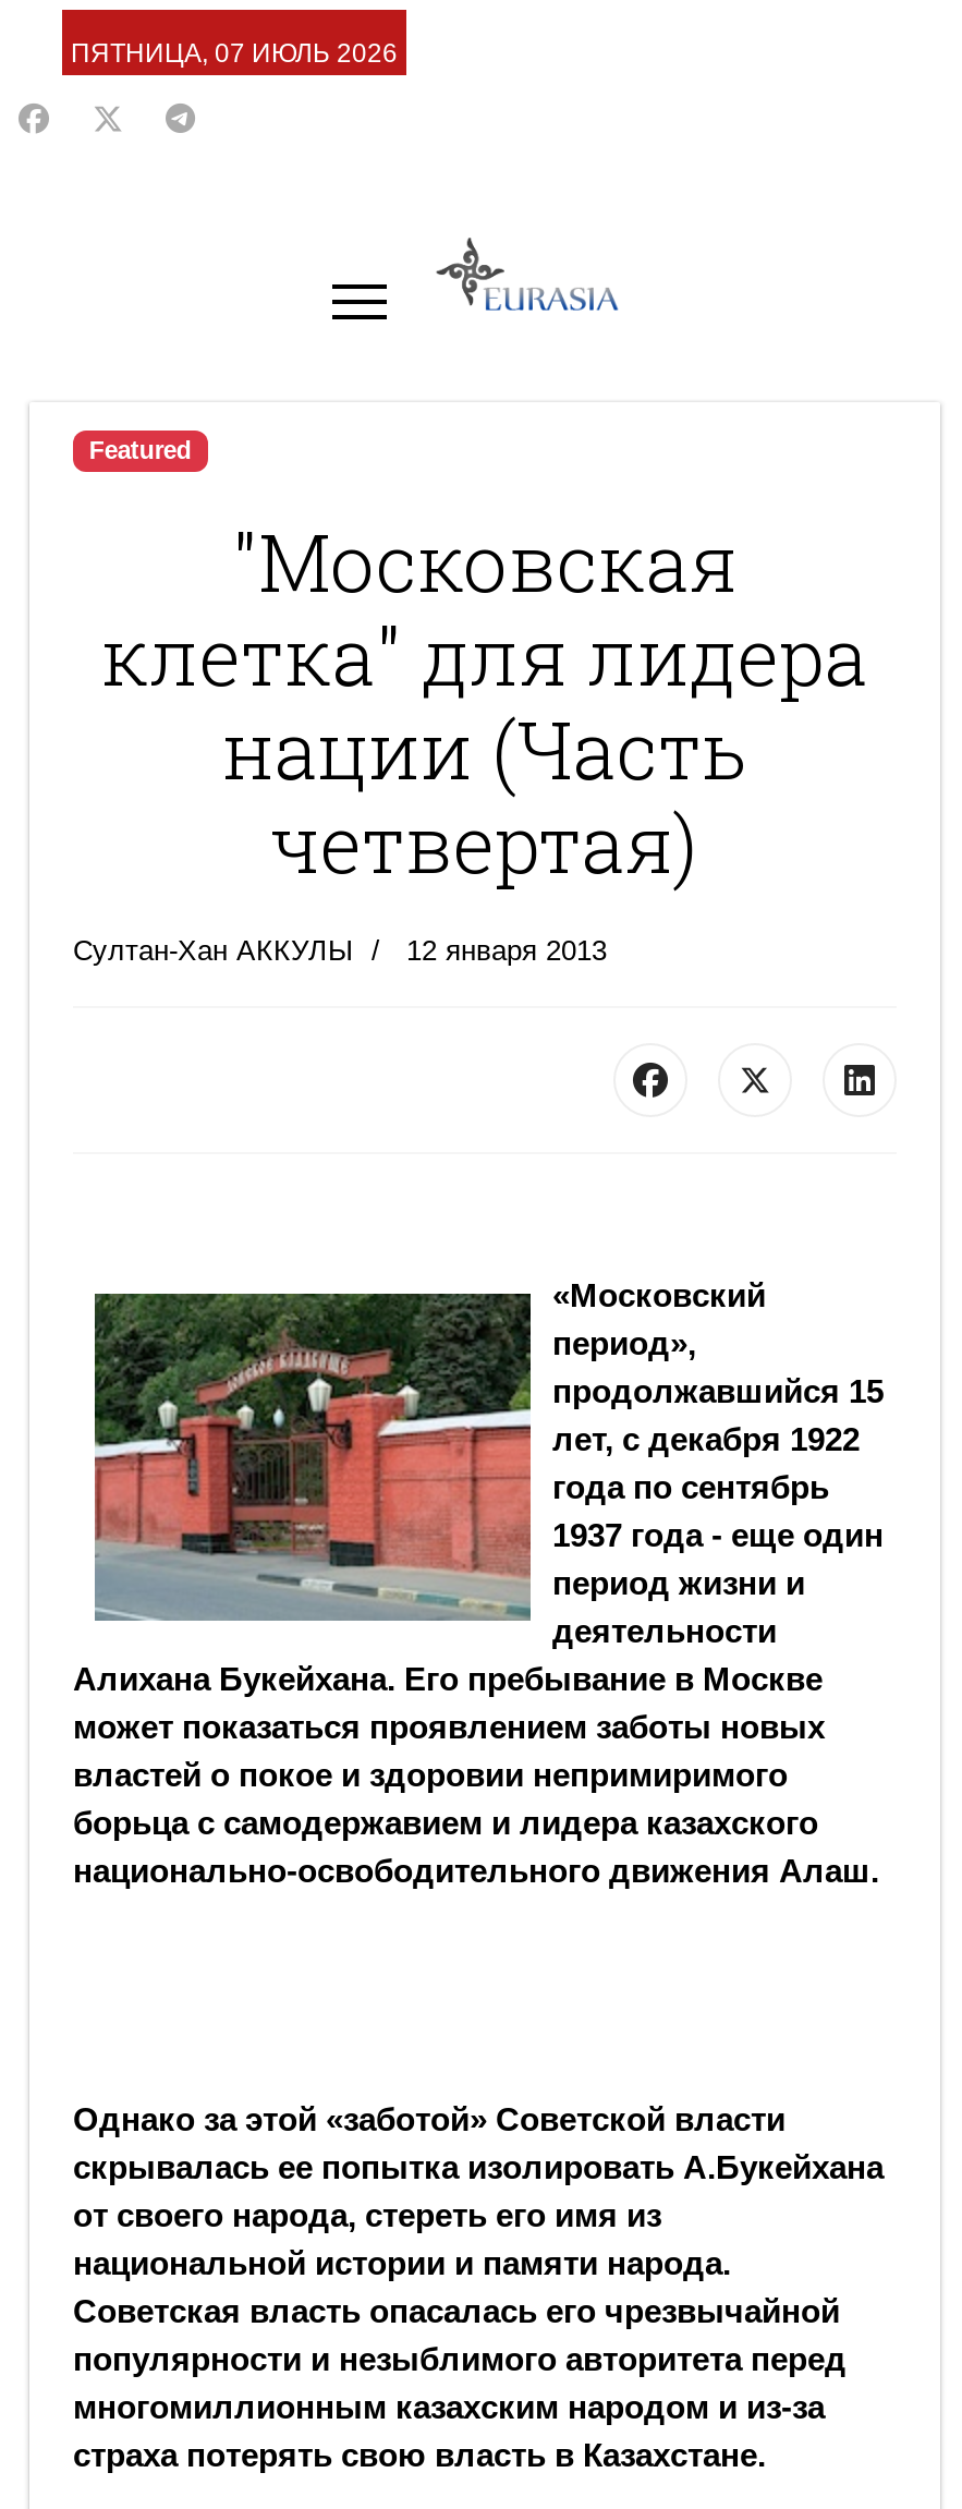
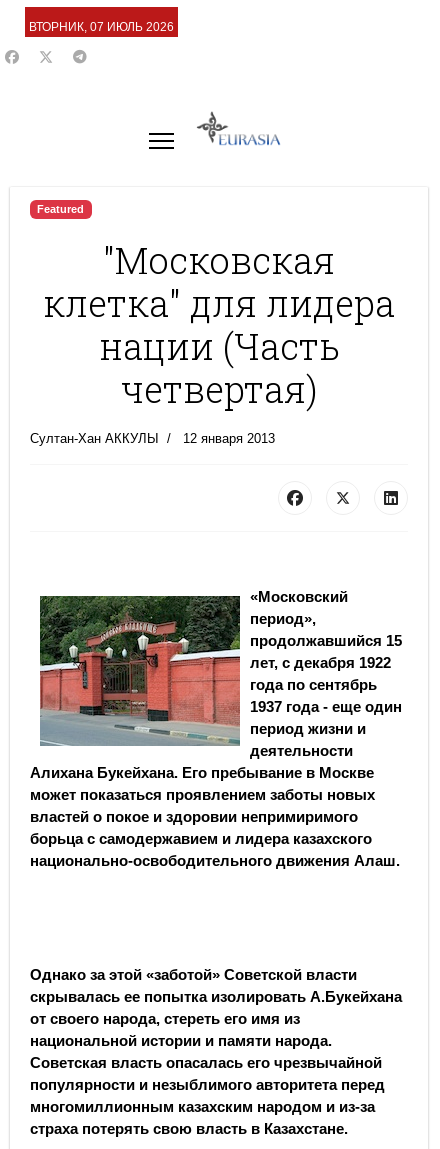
[71,38,398,69] ПЯТНИЦА, 07 ИЮЛЬ 2026 -> [29,20,174,34] ВТОРНИК, 07 ИЮЛЬ 2026

